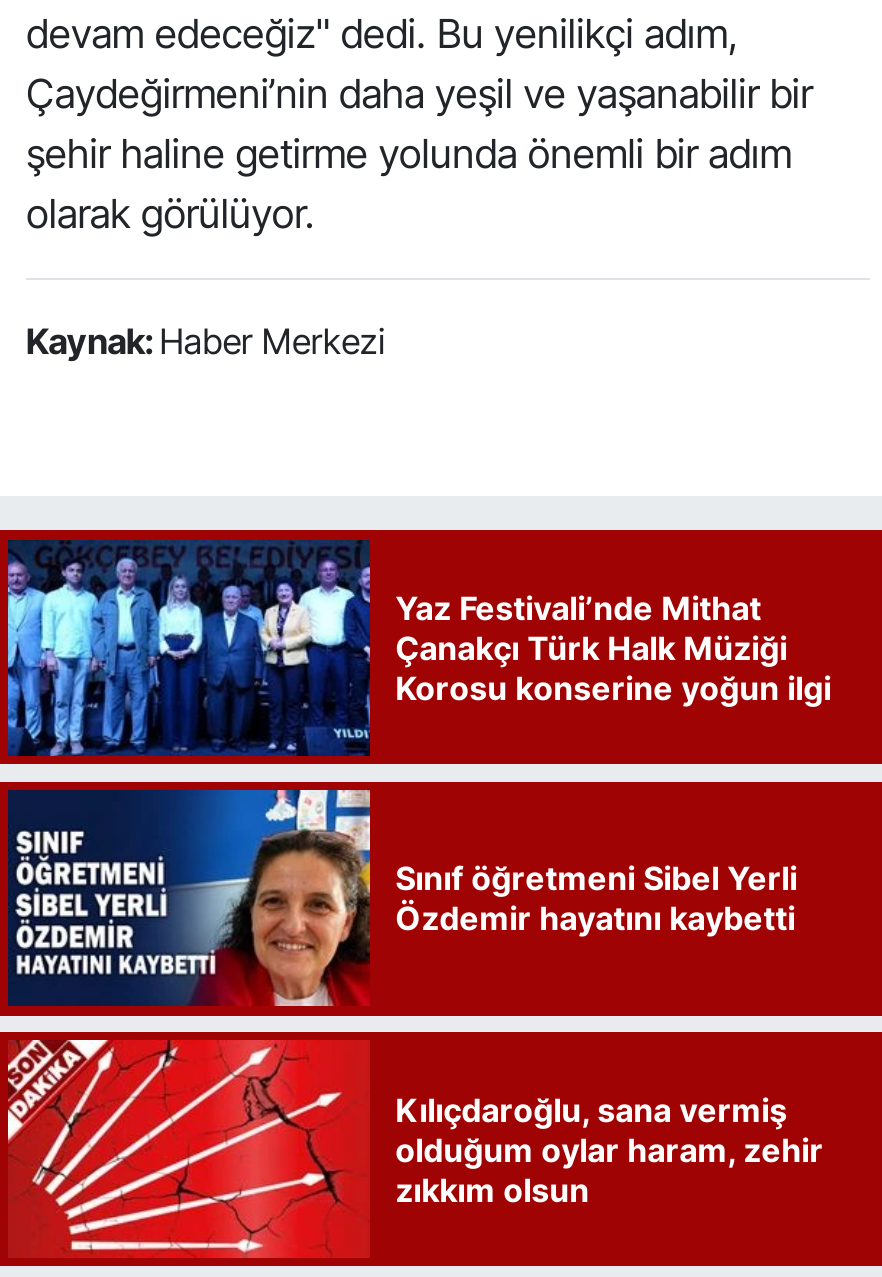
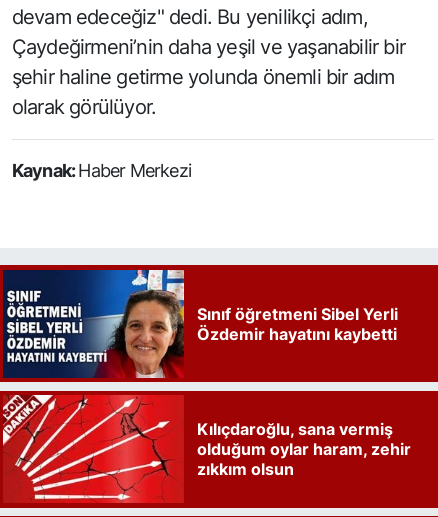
[6,538,831,758] [image] | Yaz Festivali’nde Mithat | Çanakçı Türk Halk Müziği | Korosu konserine yoğun ilgi -> none

